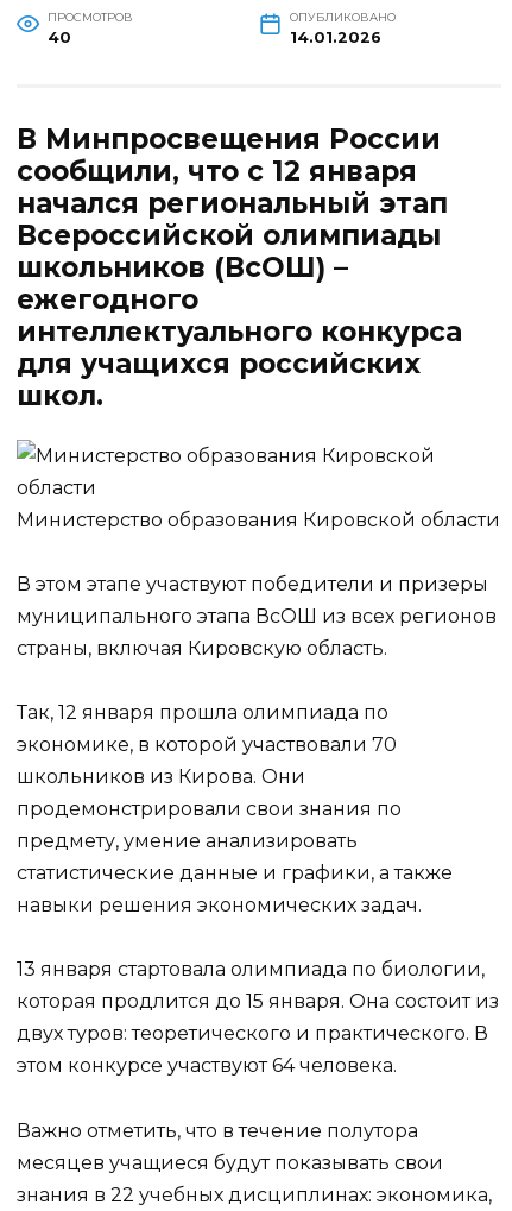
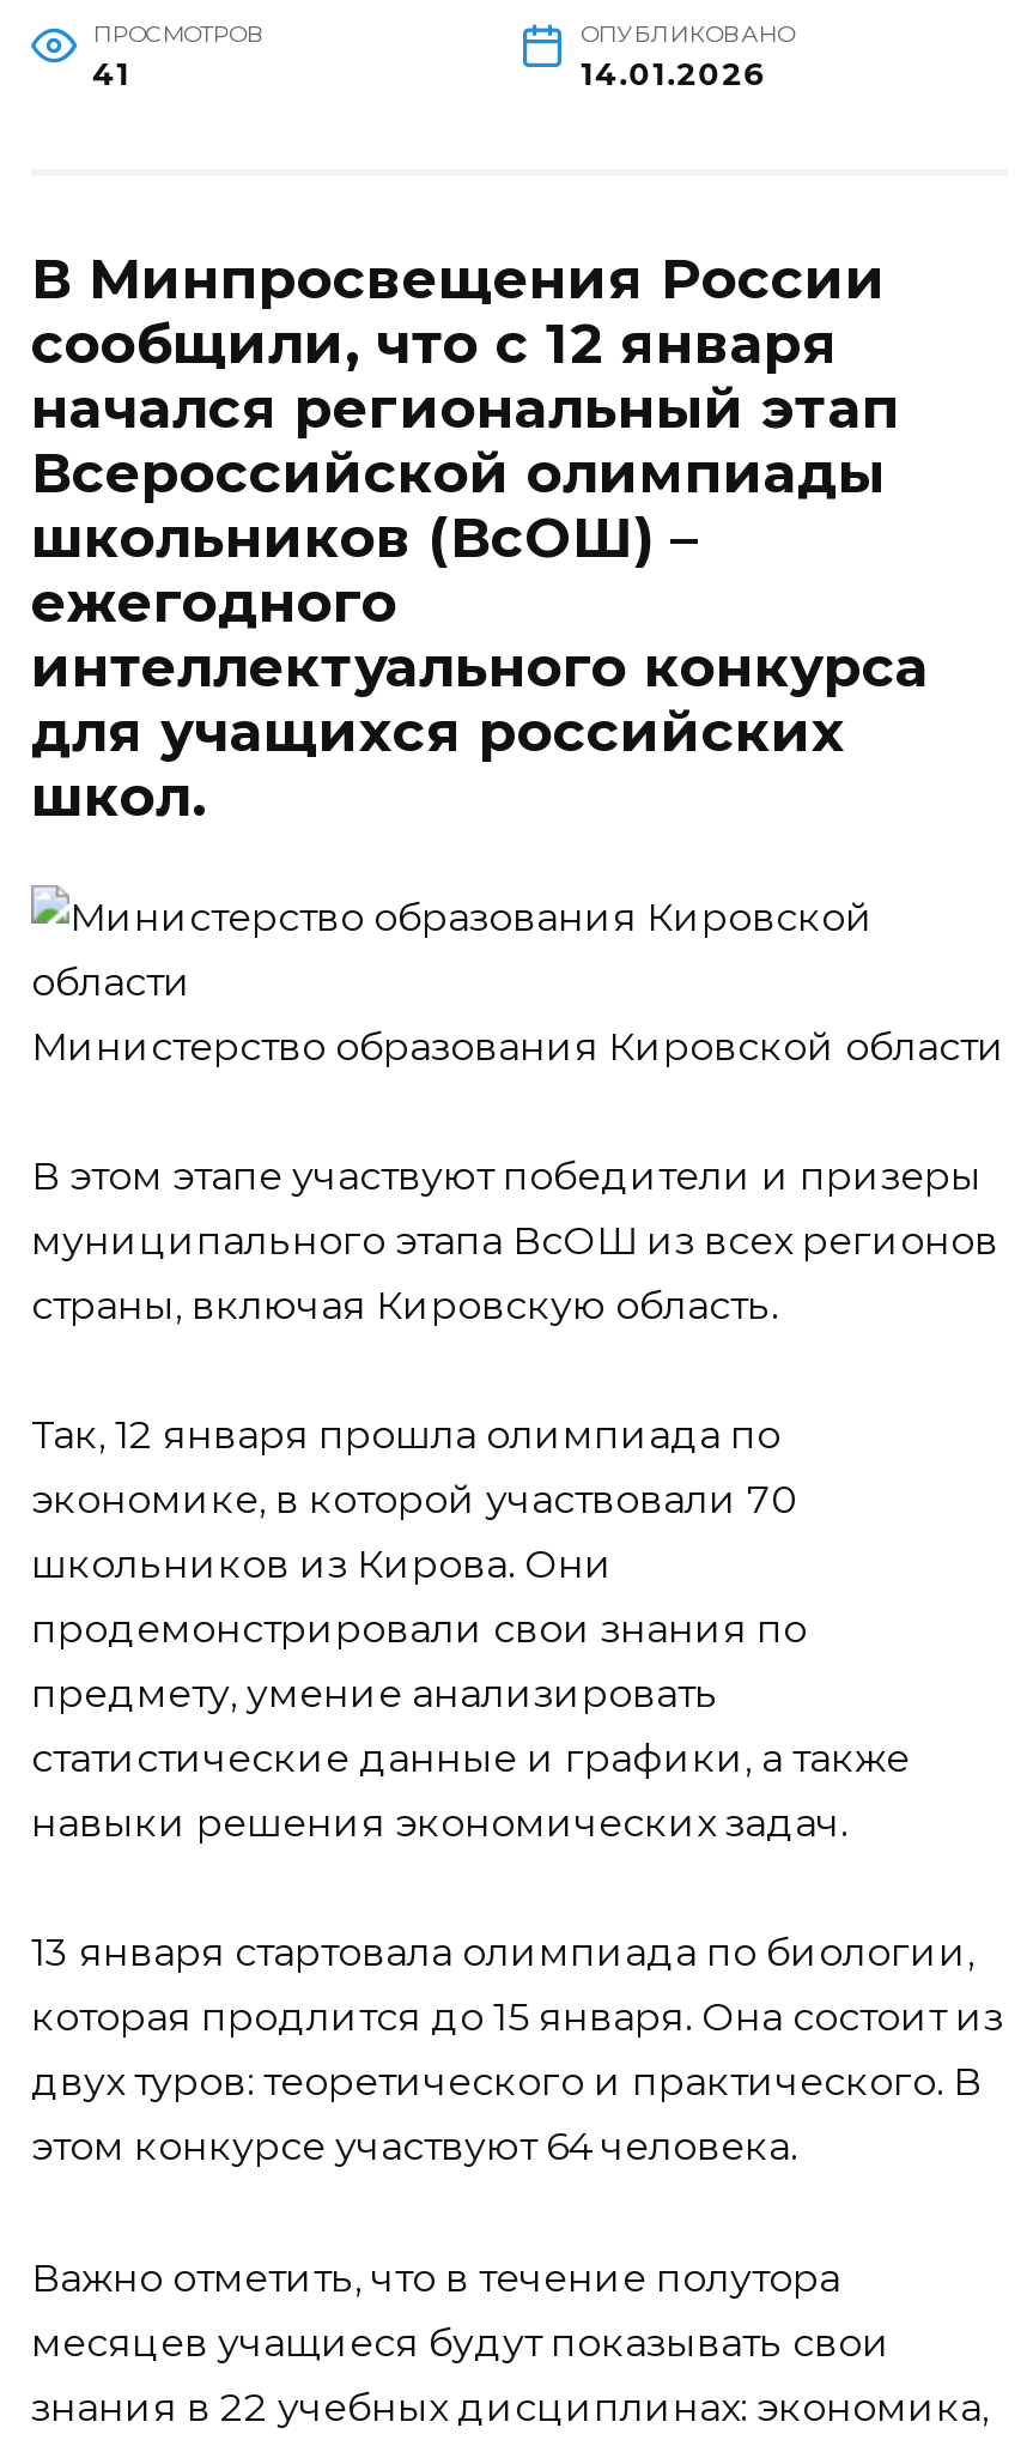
[47,28,71,46] 40 -> [92,56,131,92] 41

